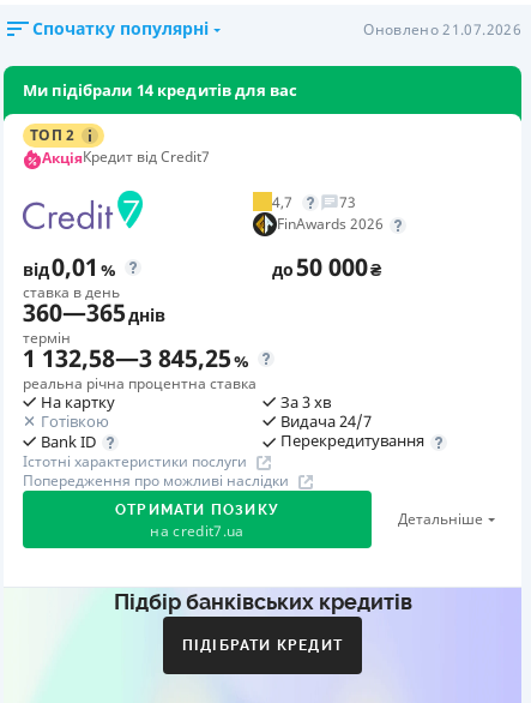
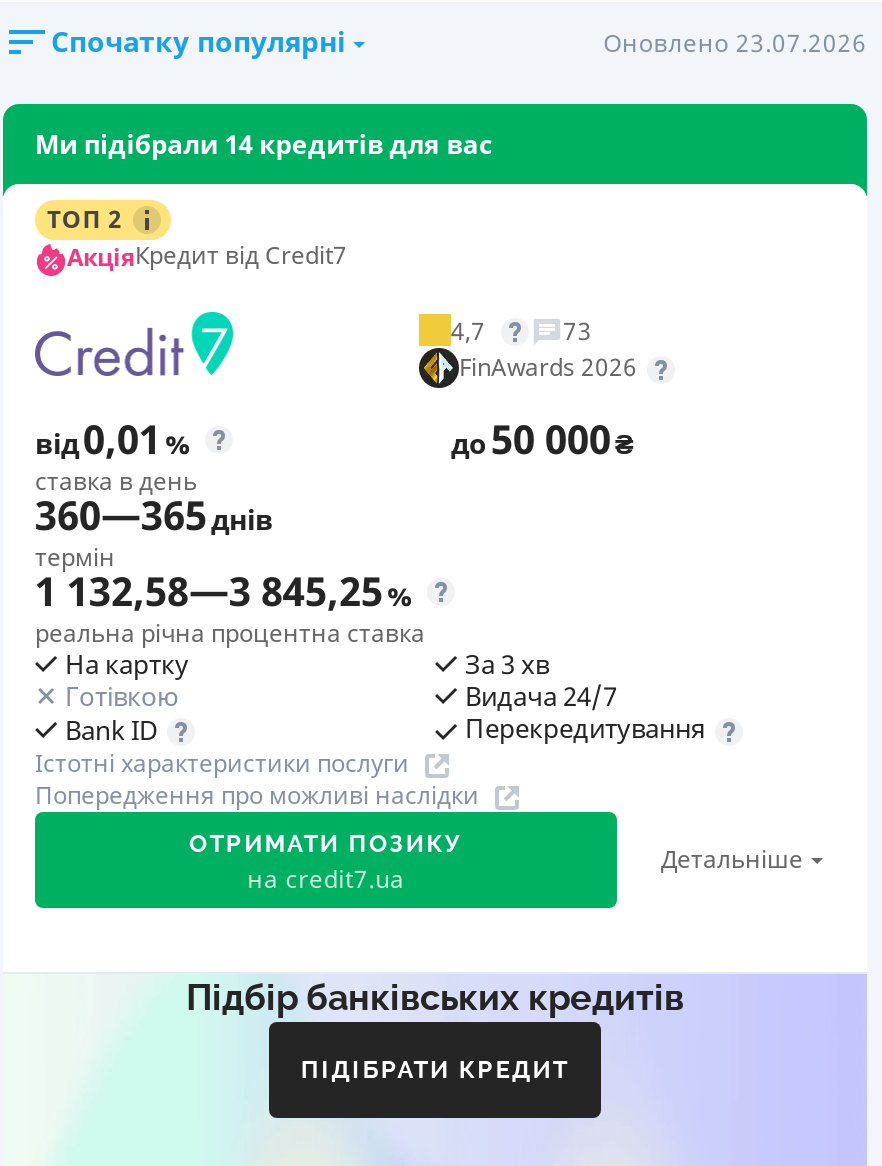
[363,20,521,40] Оновлено 21.07.2026 -> [603,27,867,61] Оновлено 23.07.2026

